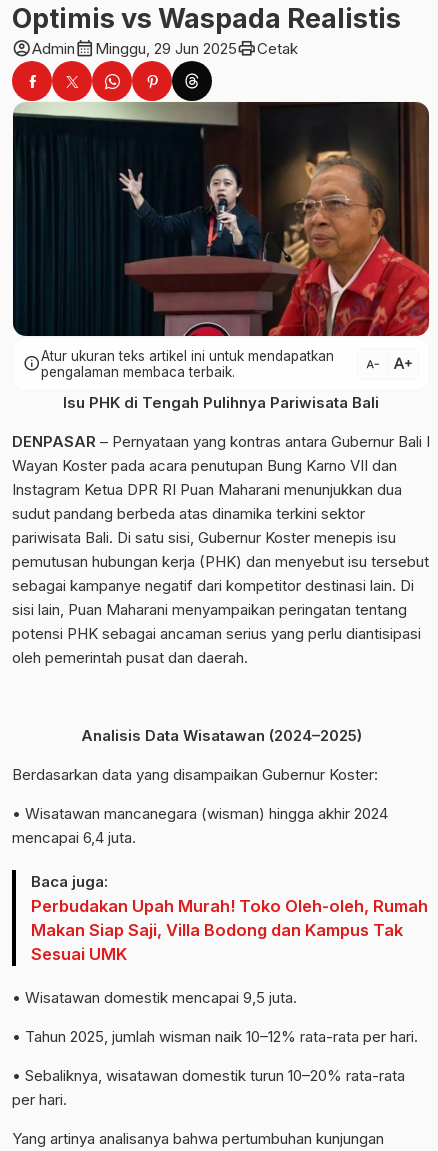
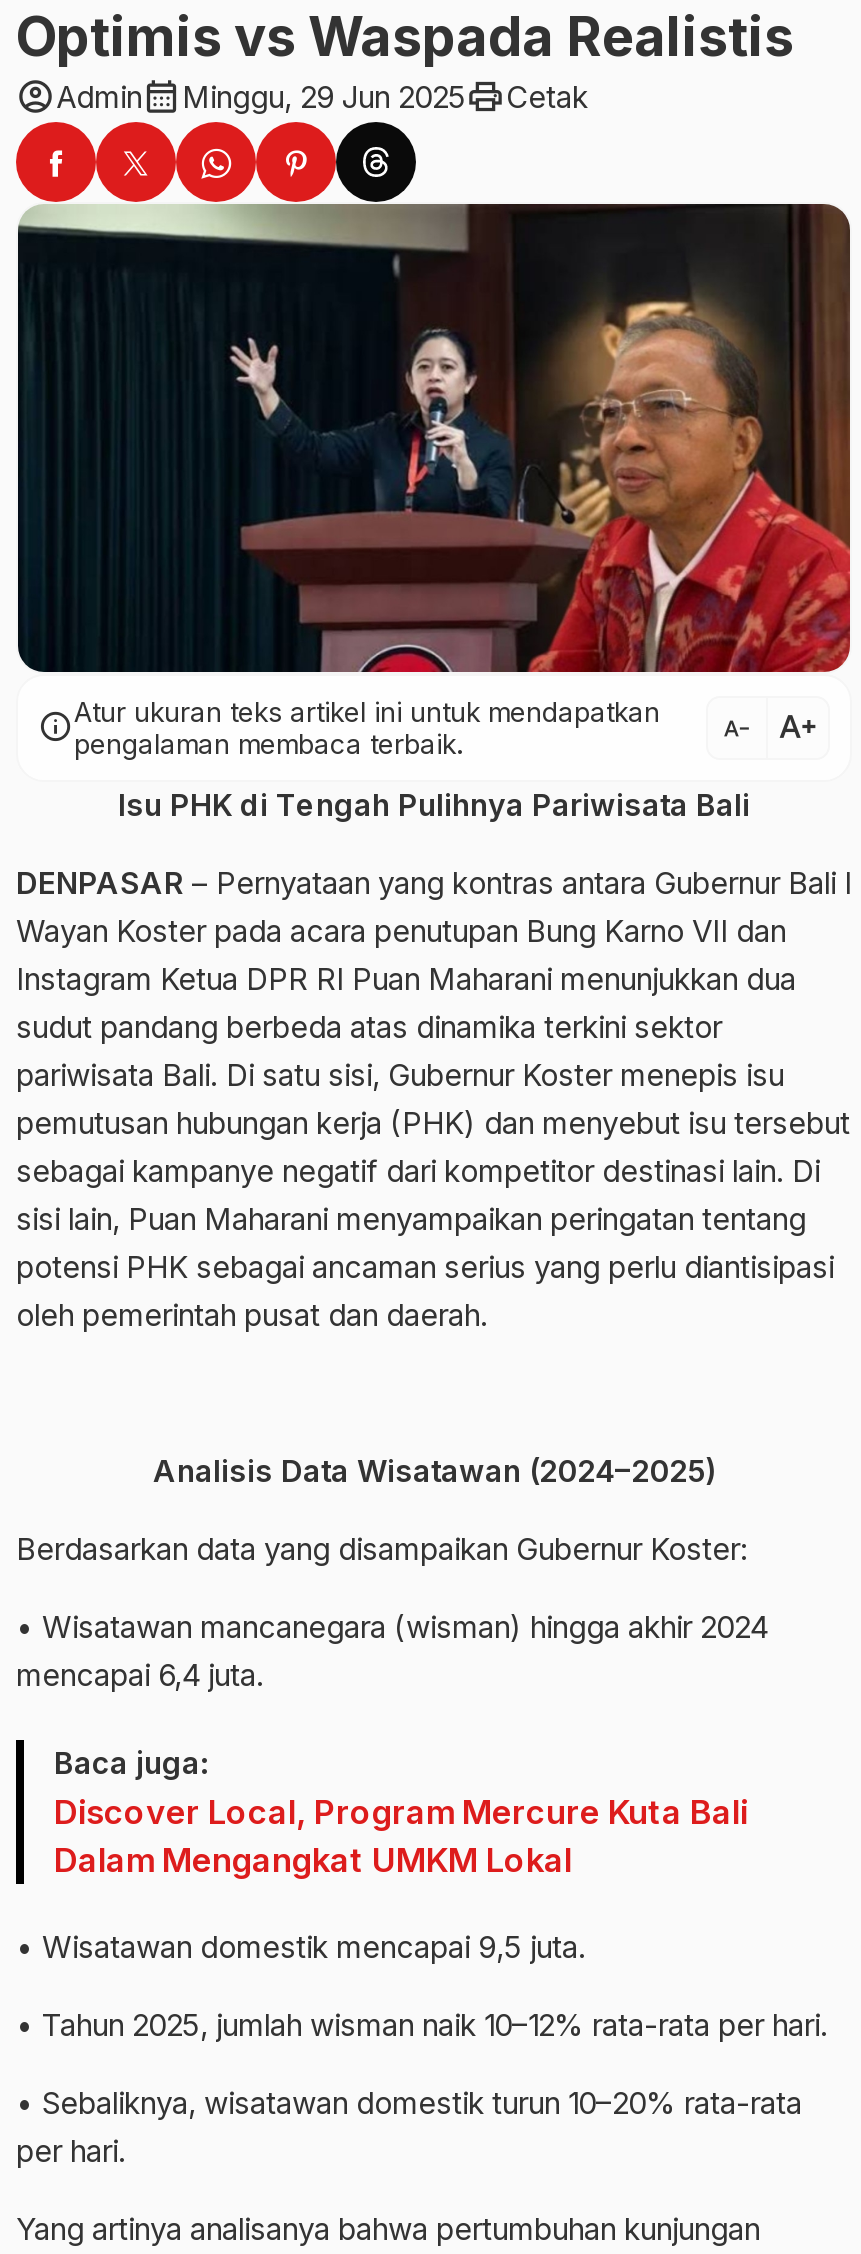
[31,896,428,964] Perbudakan Upah Murah! Toko Oleh-oleh, Rumah | Makan Siap Saji, Villa Bodong dan Kampus Tak | Sesuai UMK -> [54,1792,748,1880] Discover Local, Program Mercure Kuta Bali | Dalam Mengangkat UMKM Lokal

